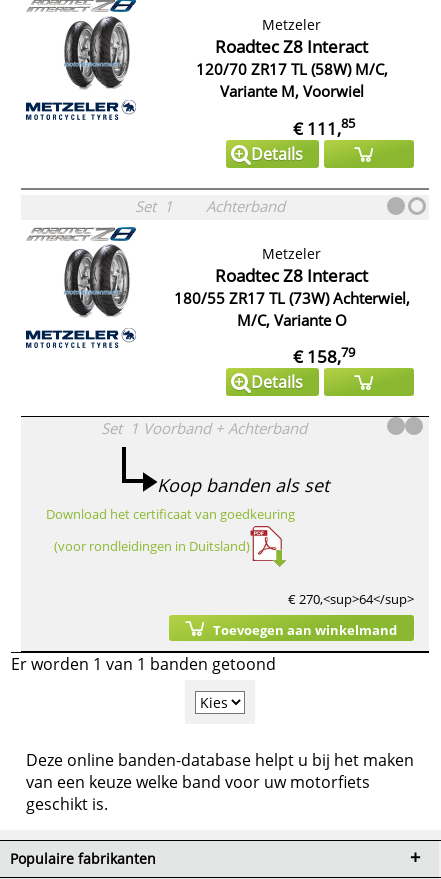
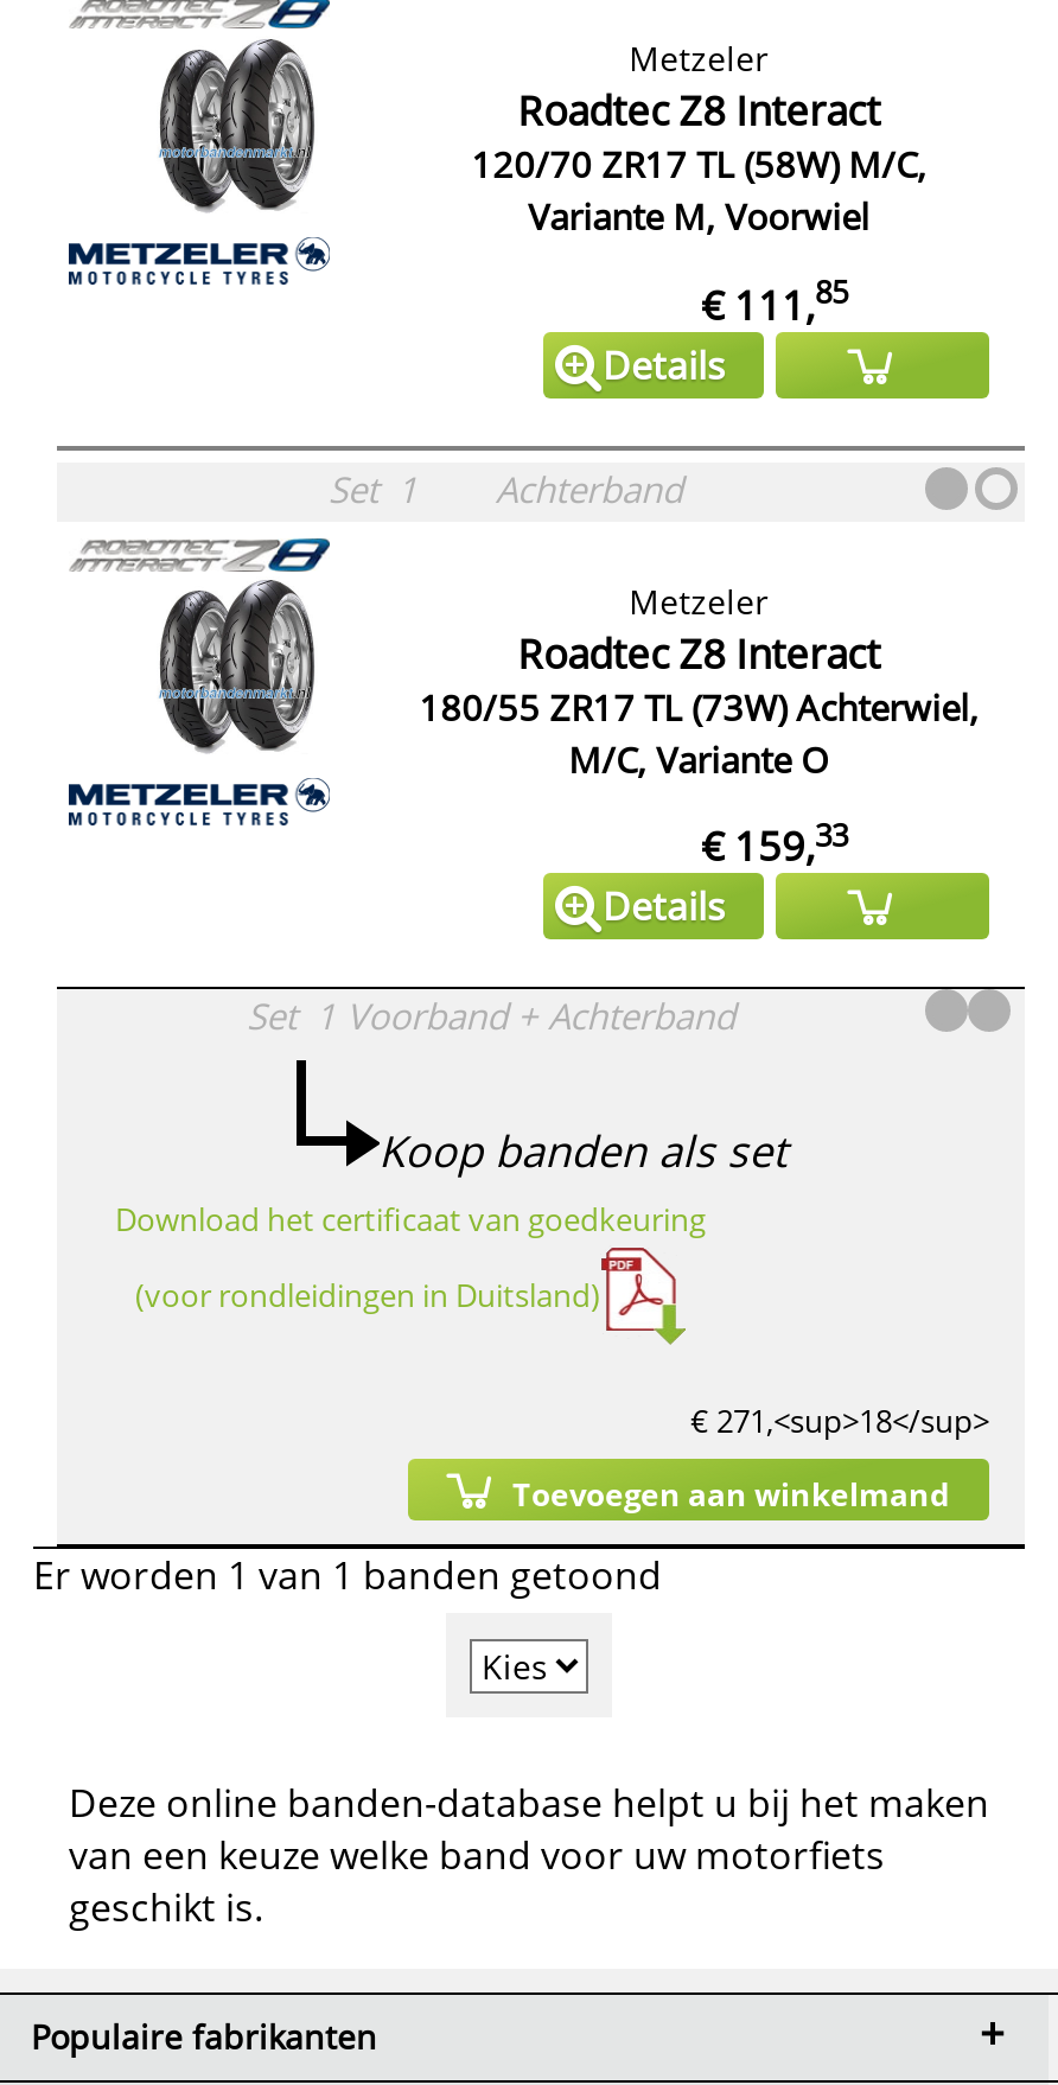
[292,342,354,368] € 158,79 -> [701,812,848,873] € 159,33
[288,590,414,608] € 270,<sup>64</sup> -> [690,1399,989,1442] € 271,<sup>18</sup>

